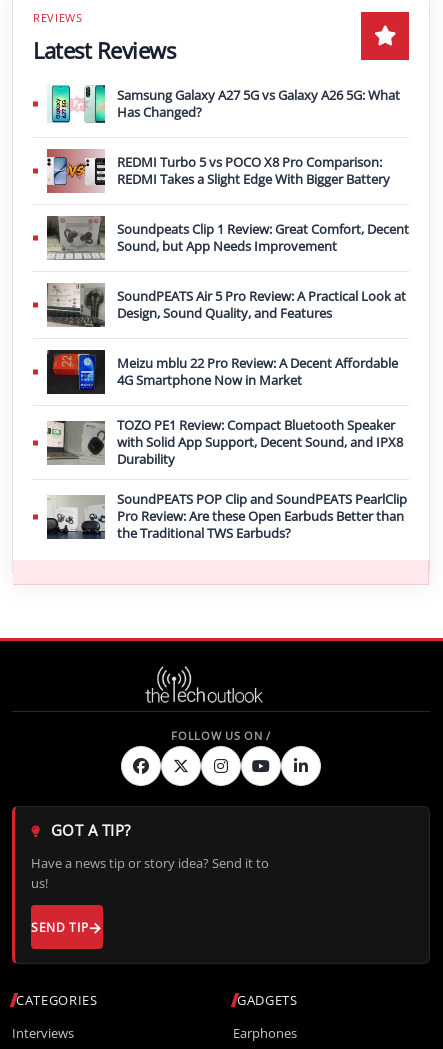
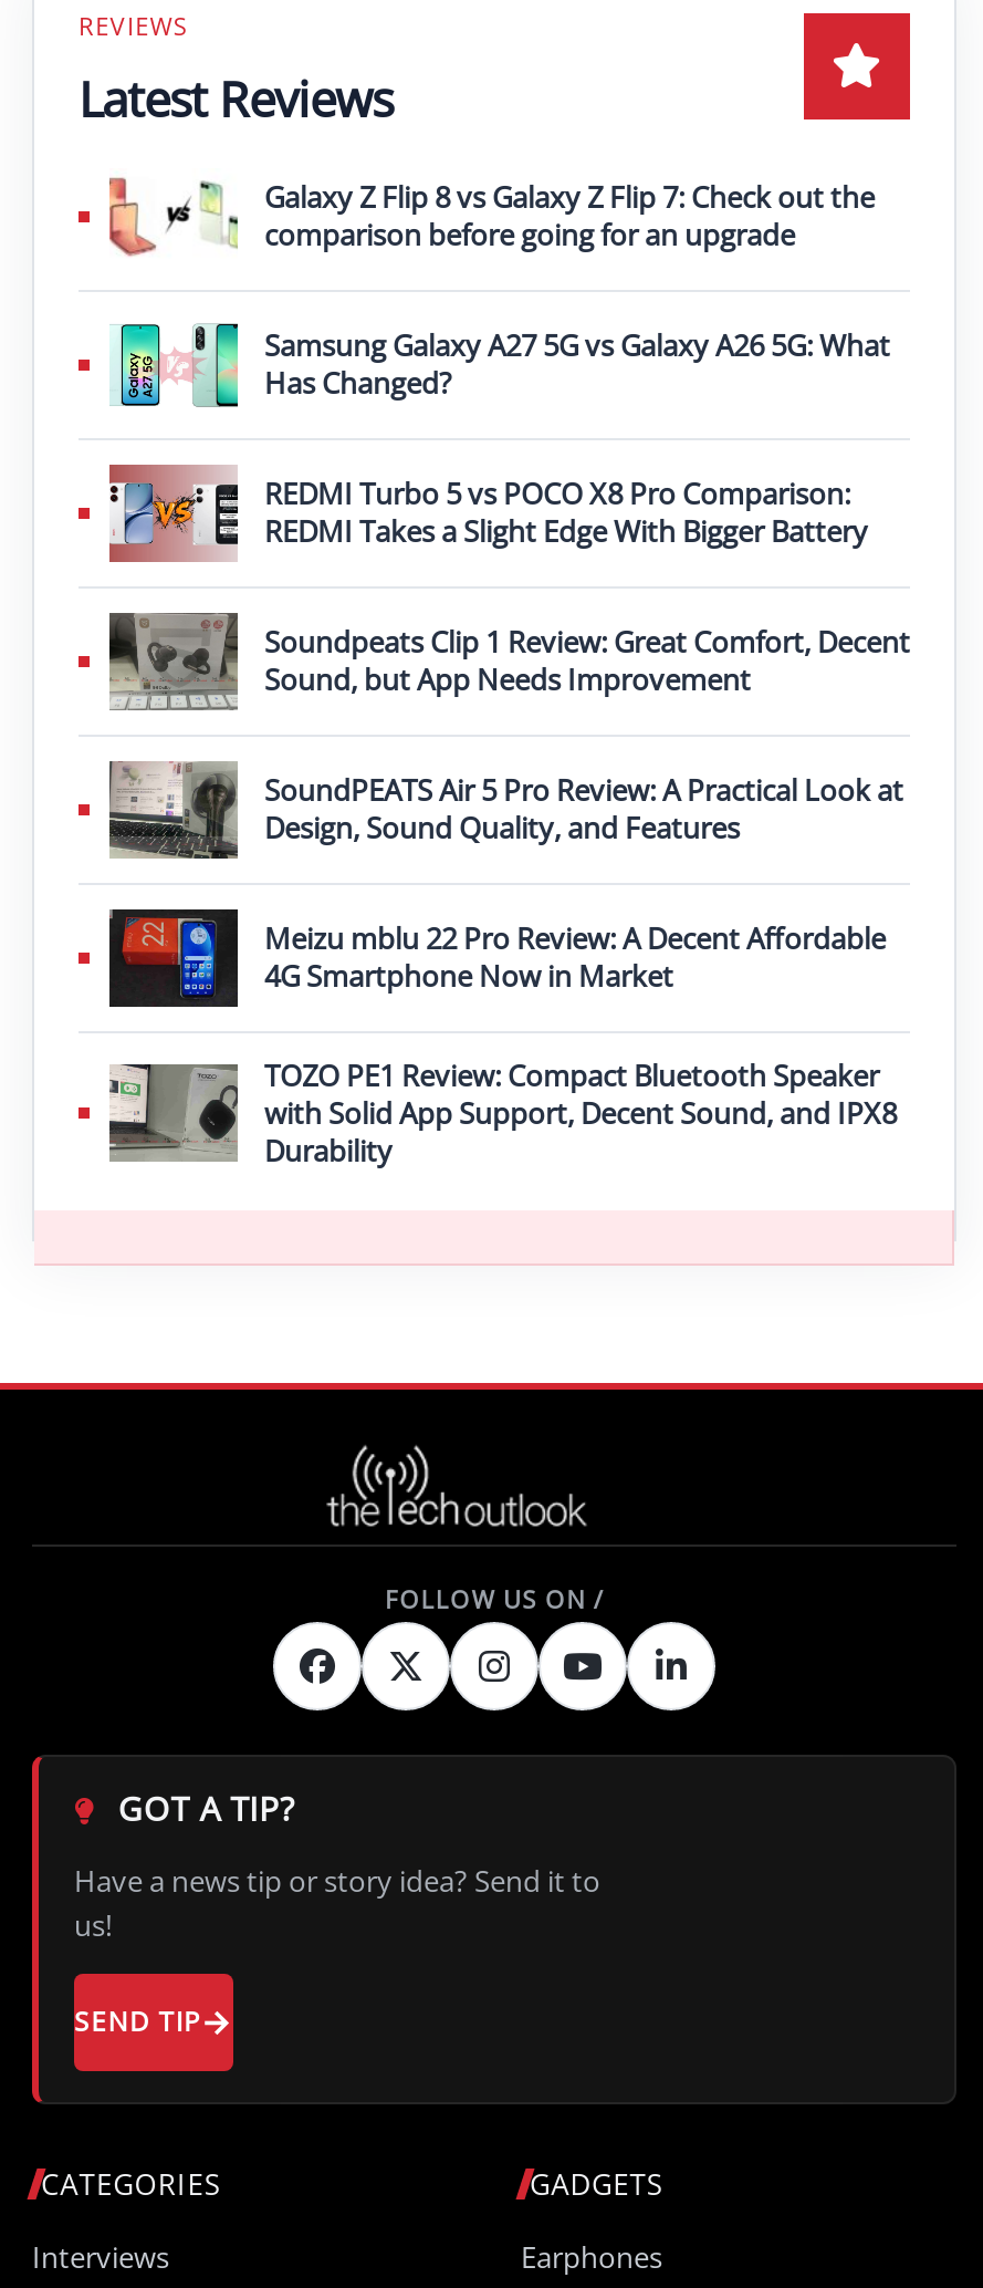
none -> [107,174,875,256] [image] | Galaxy Z Flip 8 vs Galaxy Z Flip 7: Check out the | comparison before going for an upgrade
moved [48,85,409,468] -> [112,322,910,1170]: [image] | Samsung Galaxy A27 5G vs Galaxy A26 5G: What | Has Changed? | ... | with Solid App Support, Decent Sound, and IPX8 | Durability
[47,490,407,542] [image] | SoundPEATS POP Clip and SoundPEATS PearlClip | Pro Review: Are these Open Earbuds Better than | the Traditional TWS Earbuds? -> none

